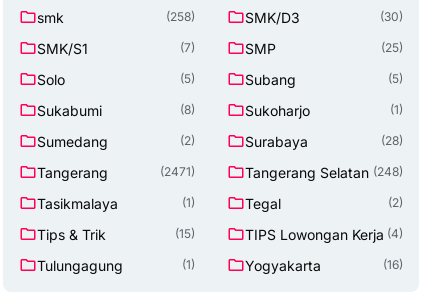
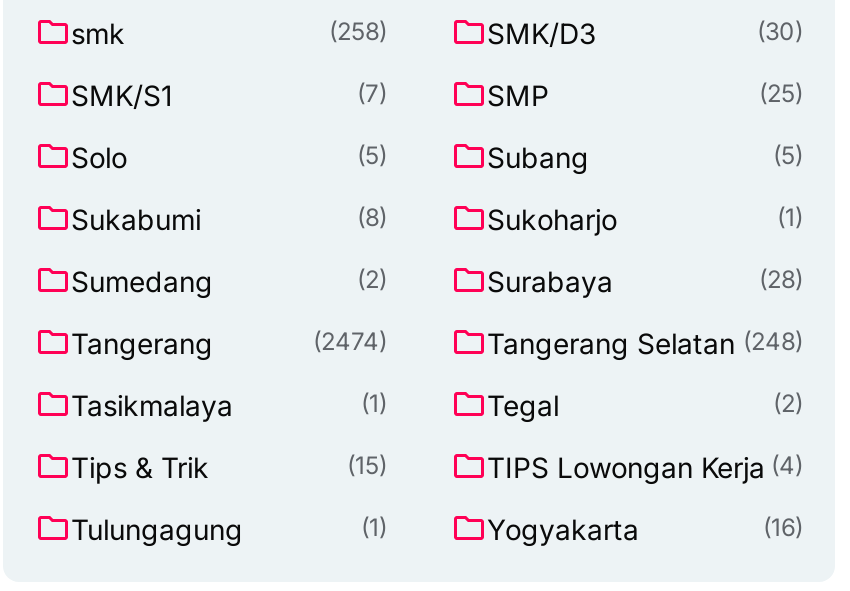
[160,164,195,179] (2471) -> [313,326,387,356] (2474)

